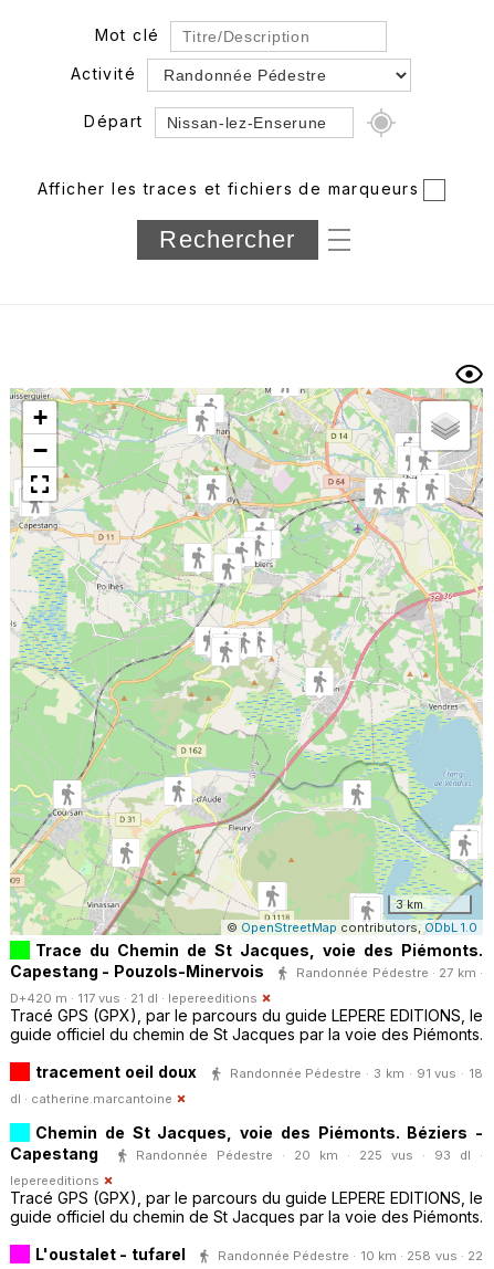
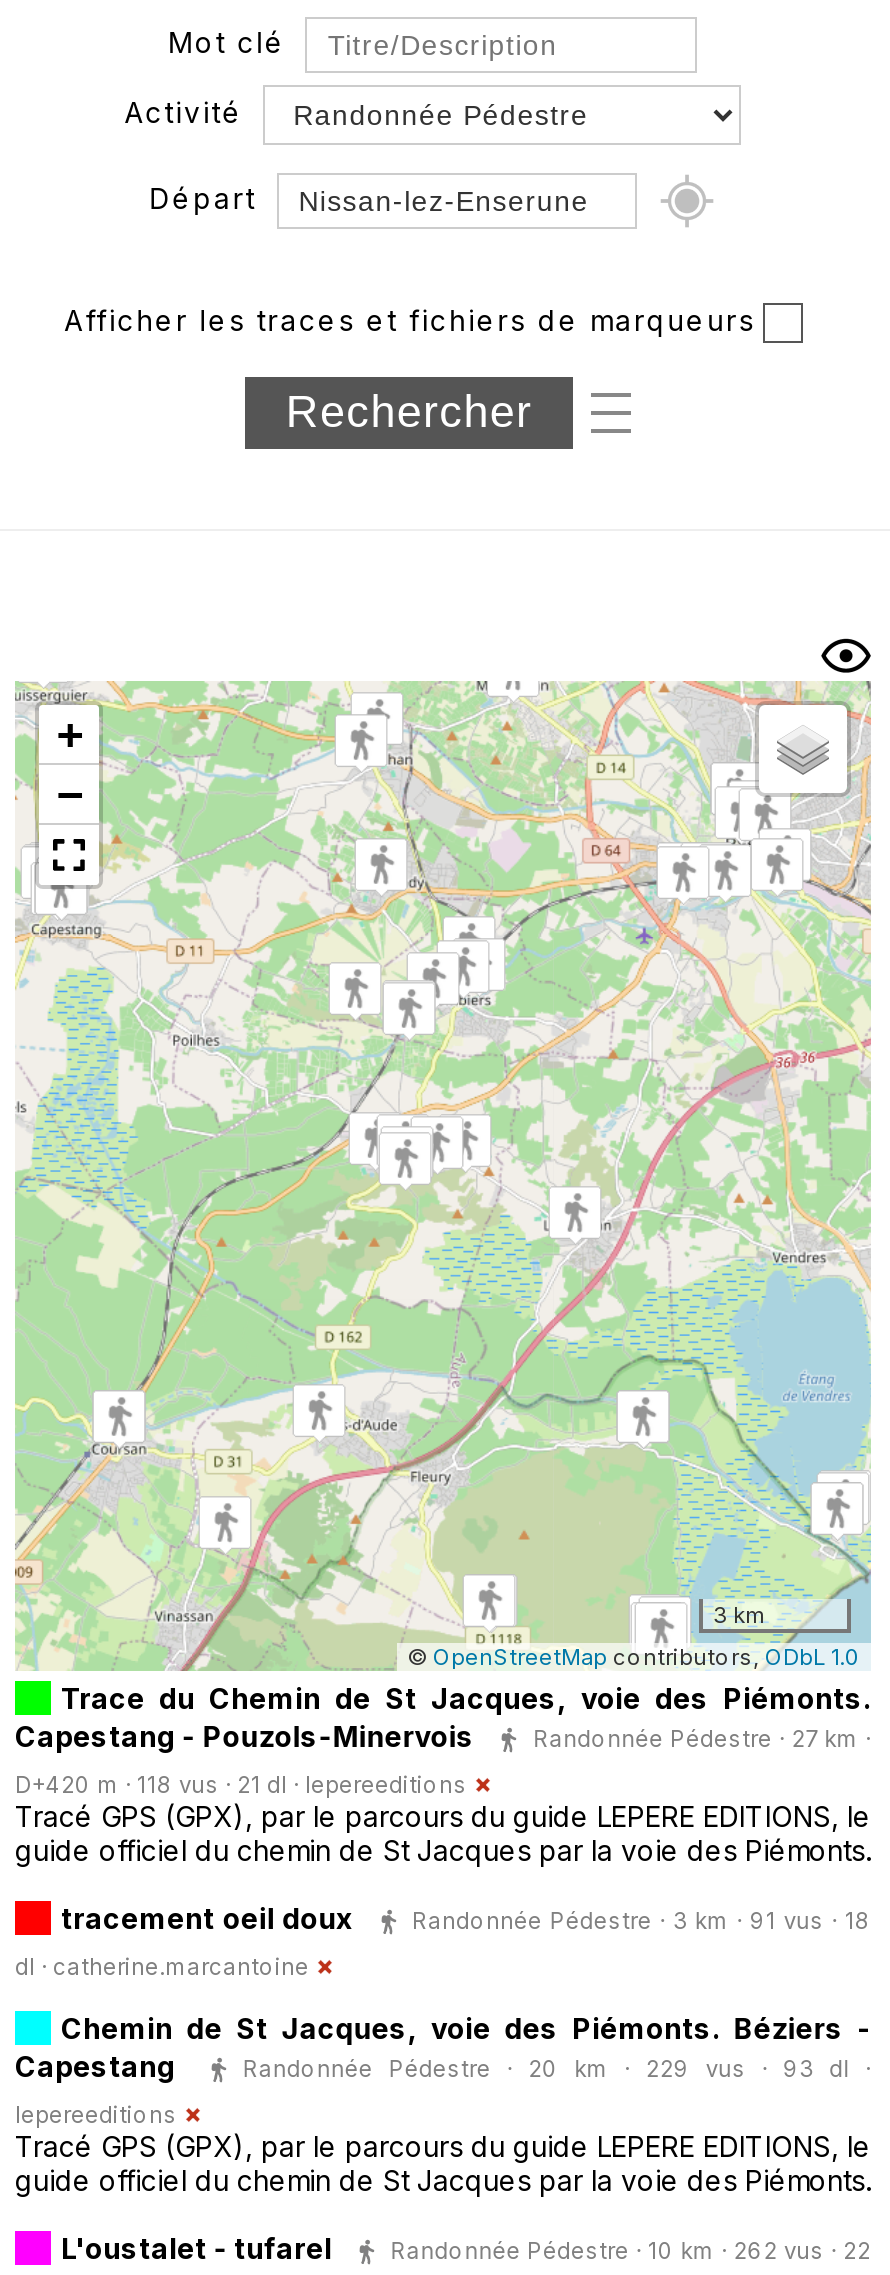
[10,990,257,1006] D+420 m · 117 vus · 21 dl · lepereeditions -> [15,1771,467,1799] D+420 m · 118 vus · 21 dl · lepereeditions
[136,1147,483,1162] Randonnée Pédestre · 20 km · 225 vus · 93 dl · -> [243,2054,871,2082] Randonnée Pédestre · 20 km · 229 vus · 93 dl ·
[217,1247,483,1263] Randonnée Pédestre · 10 km · 258 vus · 22 -> [391,2236,871,2264] Randonnée Pédestre · 10 km · 262 vus · 22

